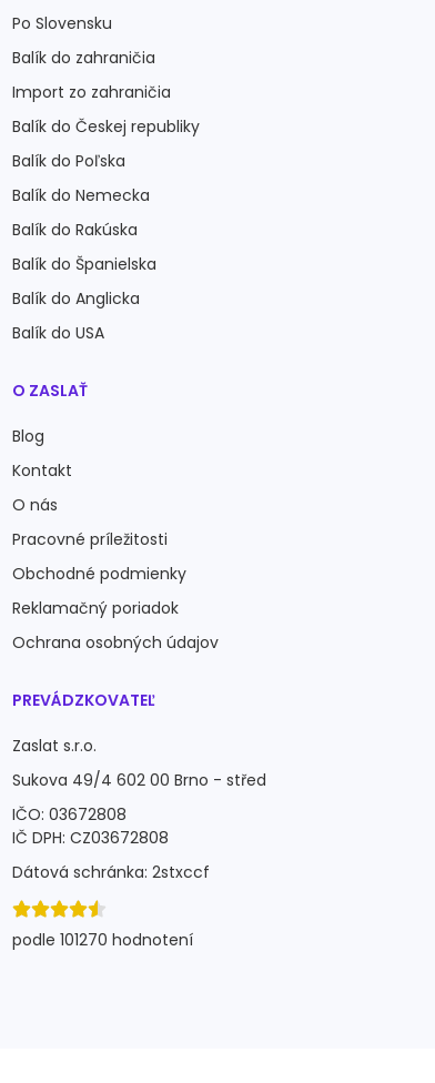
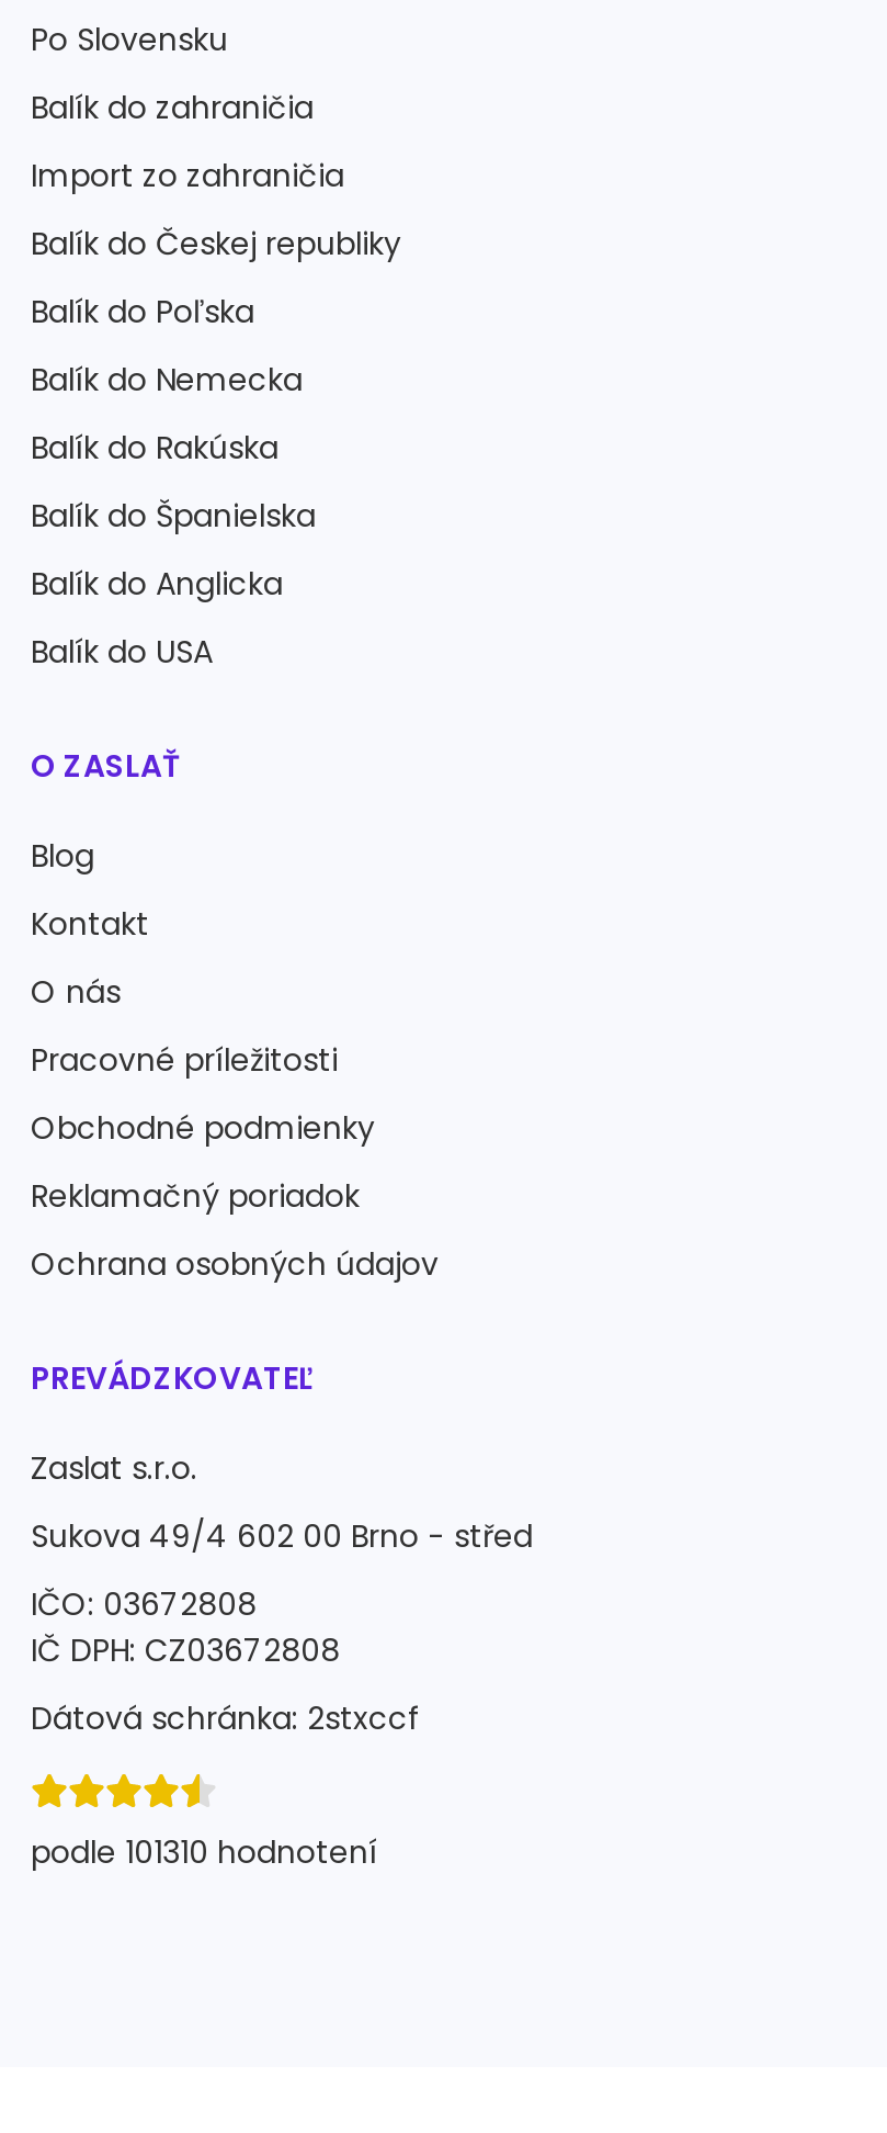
[12,929,193,951] podle 101270 hodnotení -> [31,1830,377,1874] podle 101310 hodnotení

